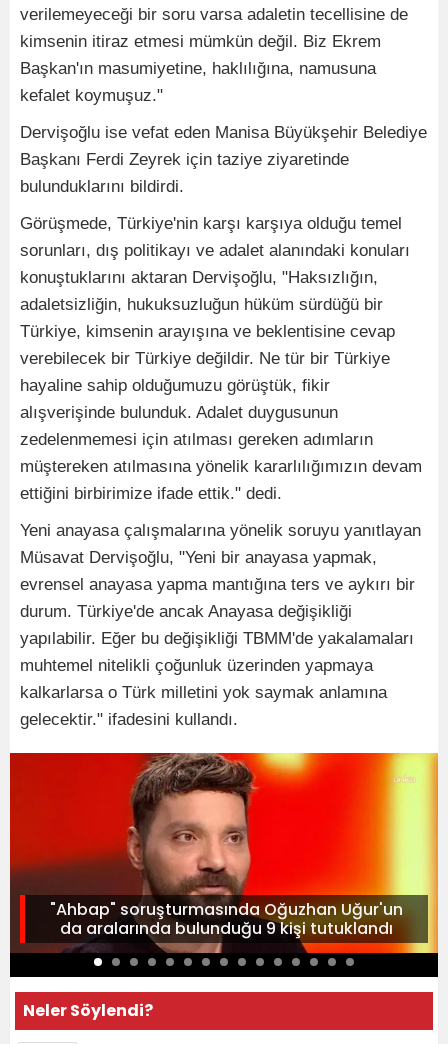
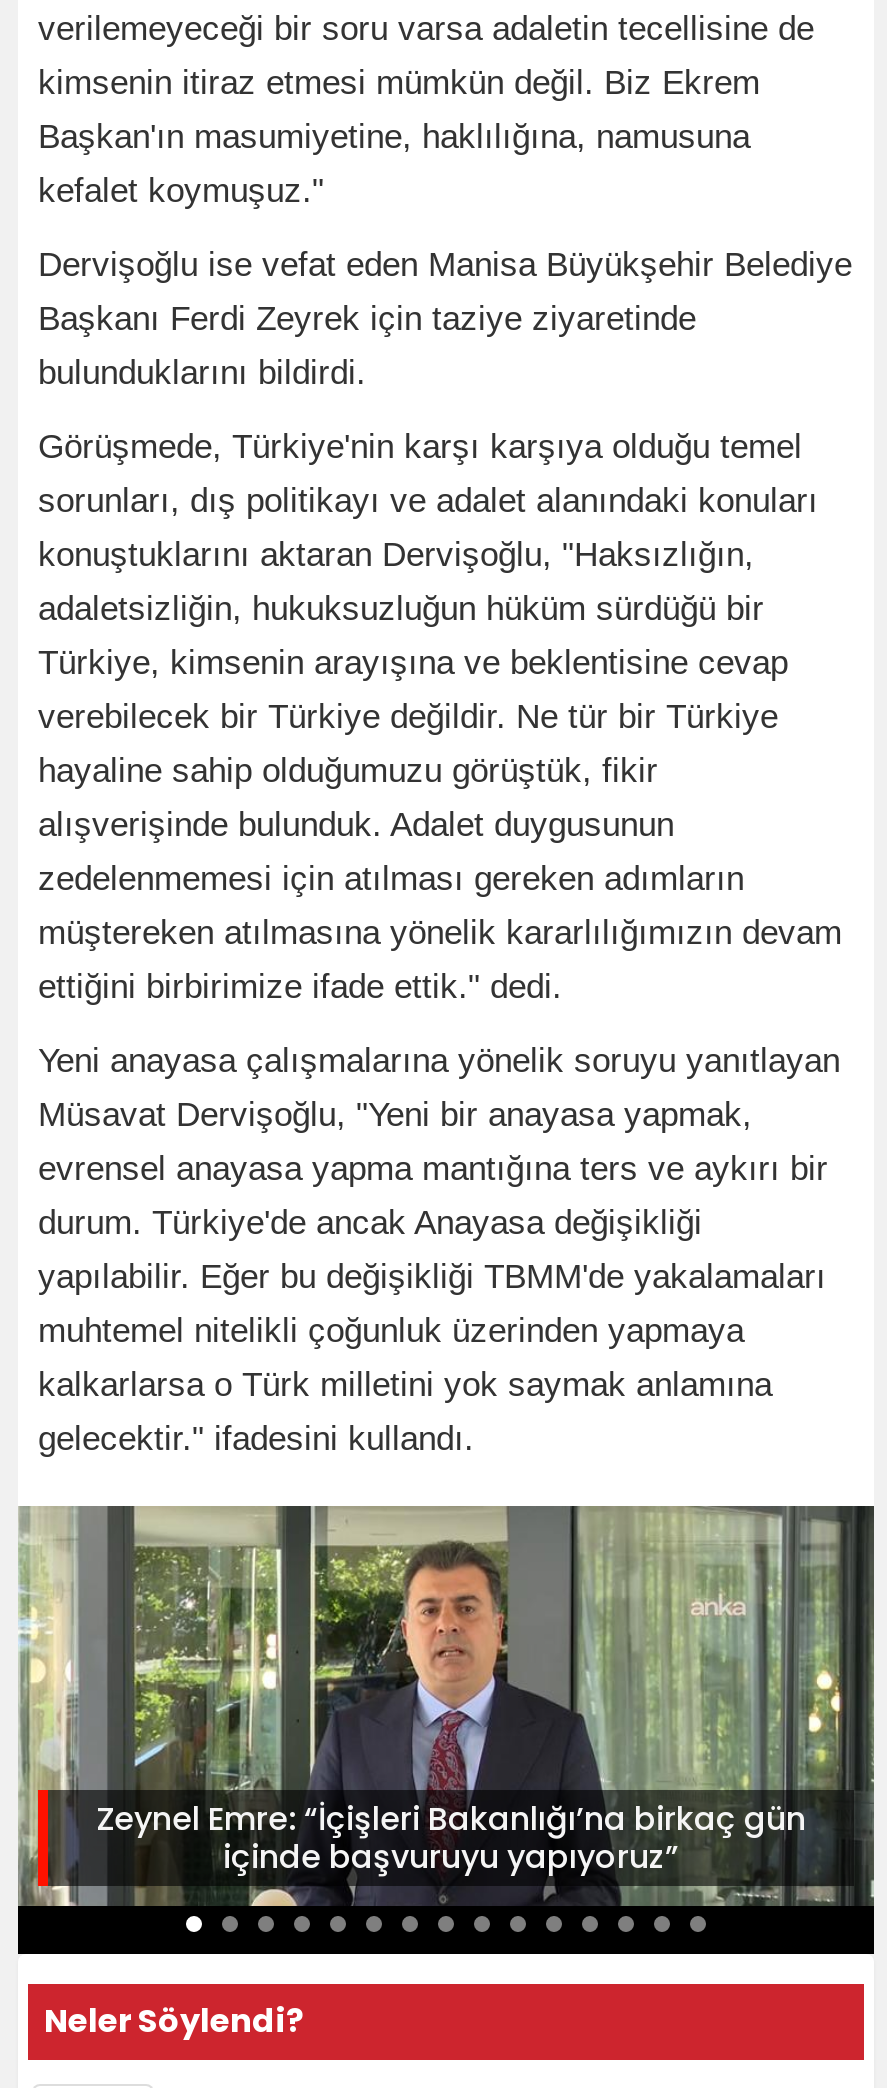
[9,752,439,954] [image] | "Ahbap" soruşturmasında Oğuzhan Uğur'un | da aralarında bulunduğu 9 kişi tutuklandı -> [18,1504,876,1908] [image] | Zeynel Emre: “İçişleri Bakanlığı’na birkaç gün | içinde başvuruyu yapıyoruz”

